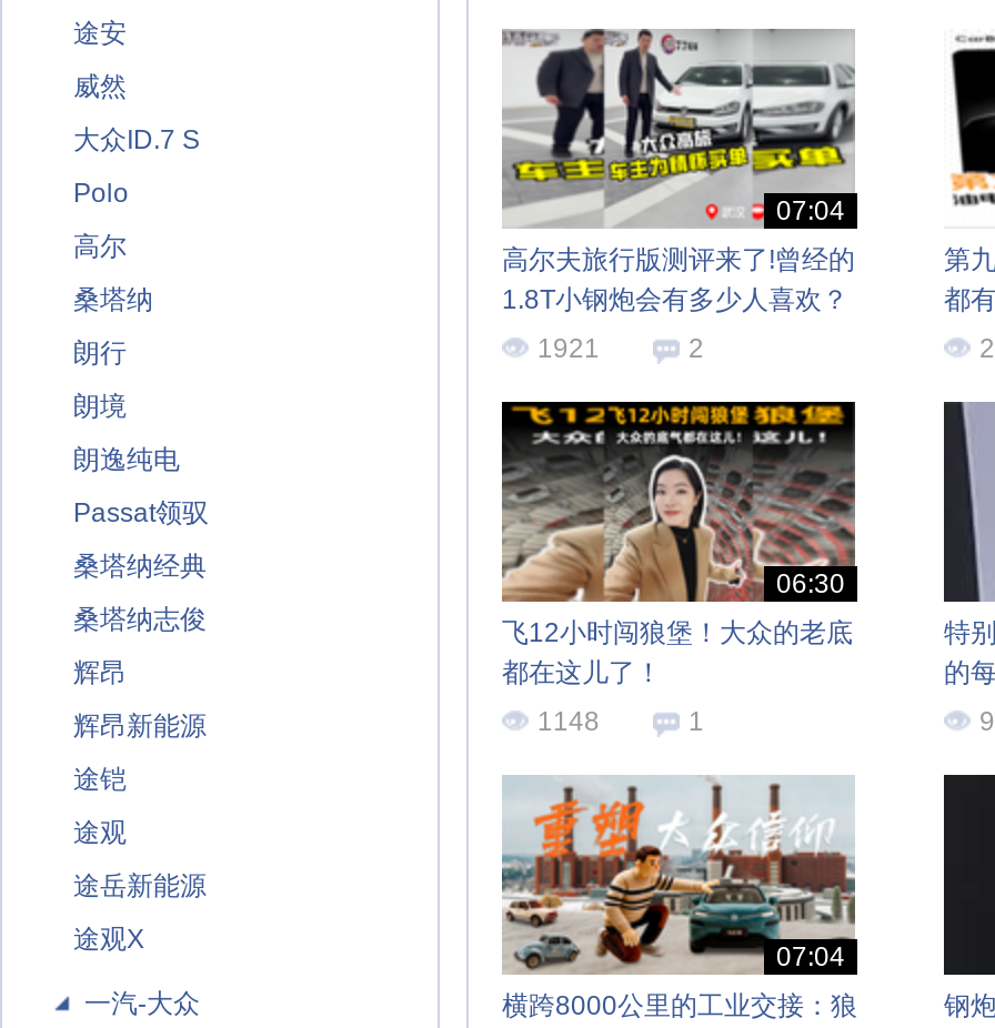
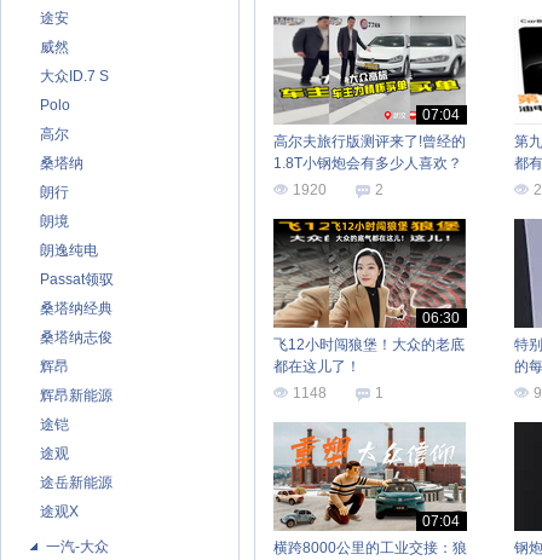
[537,333,600,364] 1921 -> [293,181,327,198] 1920

